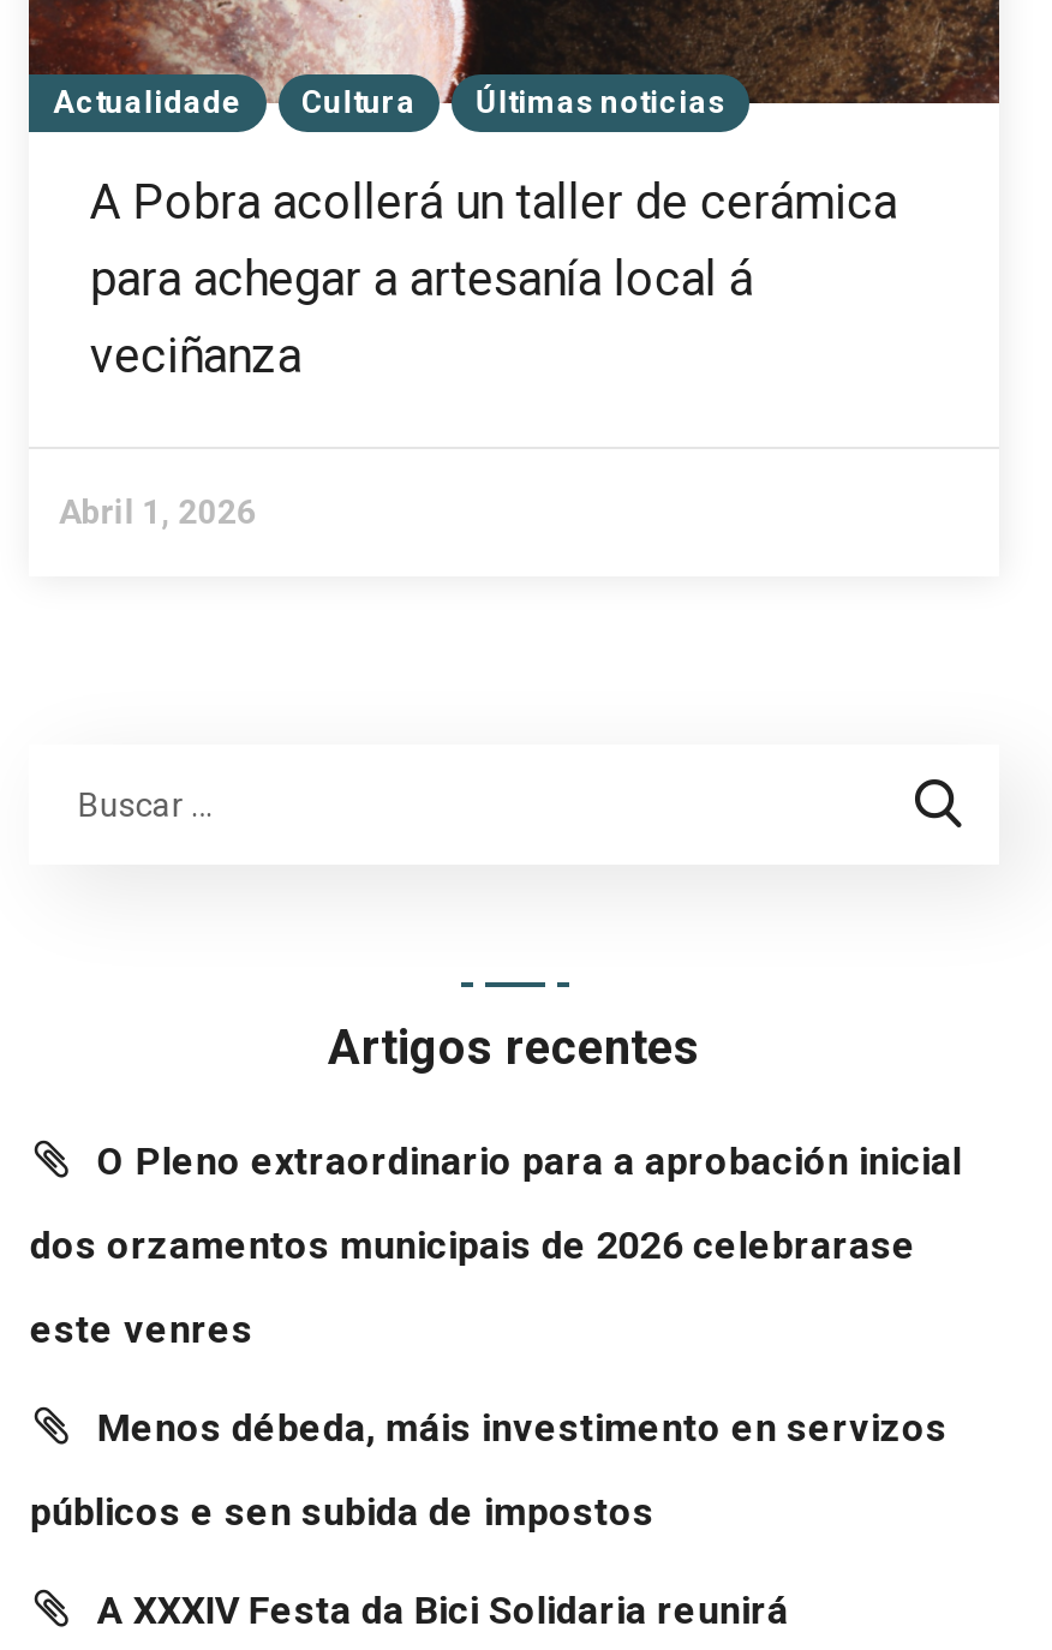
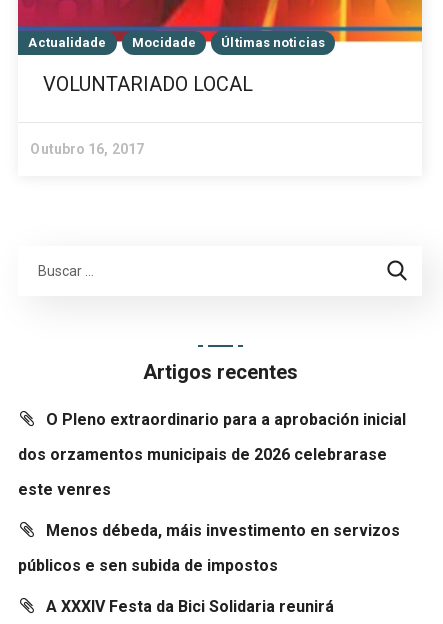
[301,83,416,119] Cultura -> [131,35,196,50] Mocidade
[90,172,897,384] A Pobra acollerá un taller de cerámica | para achegar a artesanía local á | veciñanza -> [43,72,253,96] VOLUNTARIADO LOCAL
[59,492,256,530] Abril 1, 2026 -> [30,141,144,157] Outubro 16, 2017

